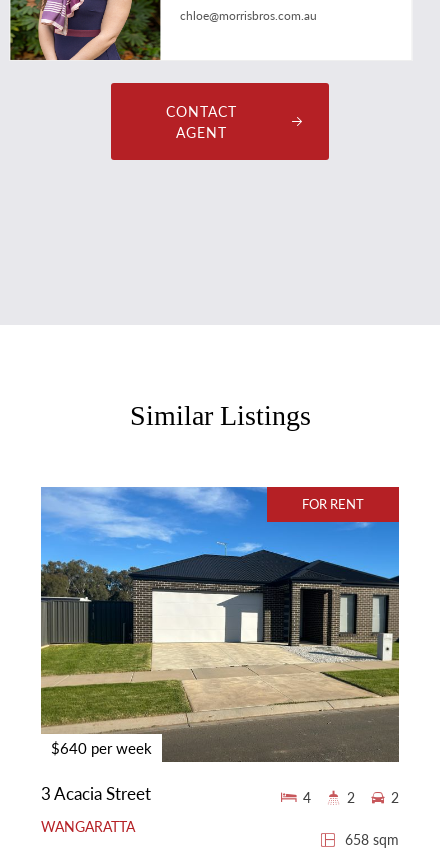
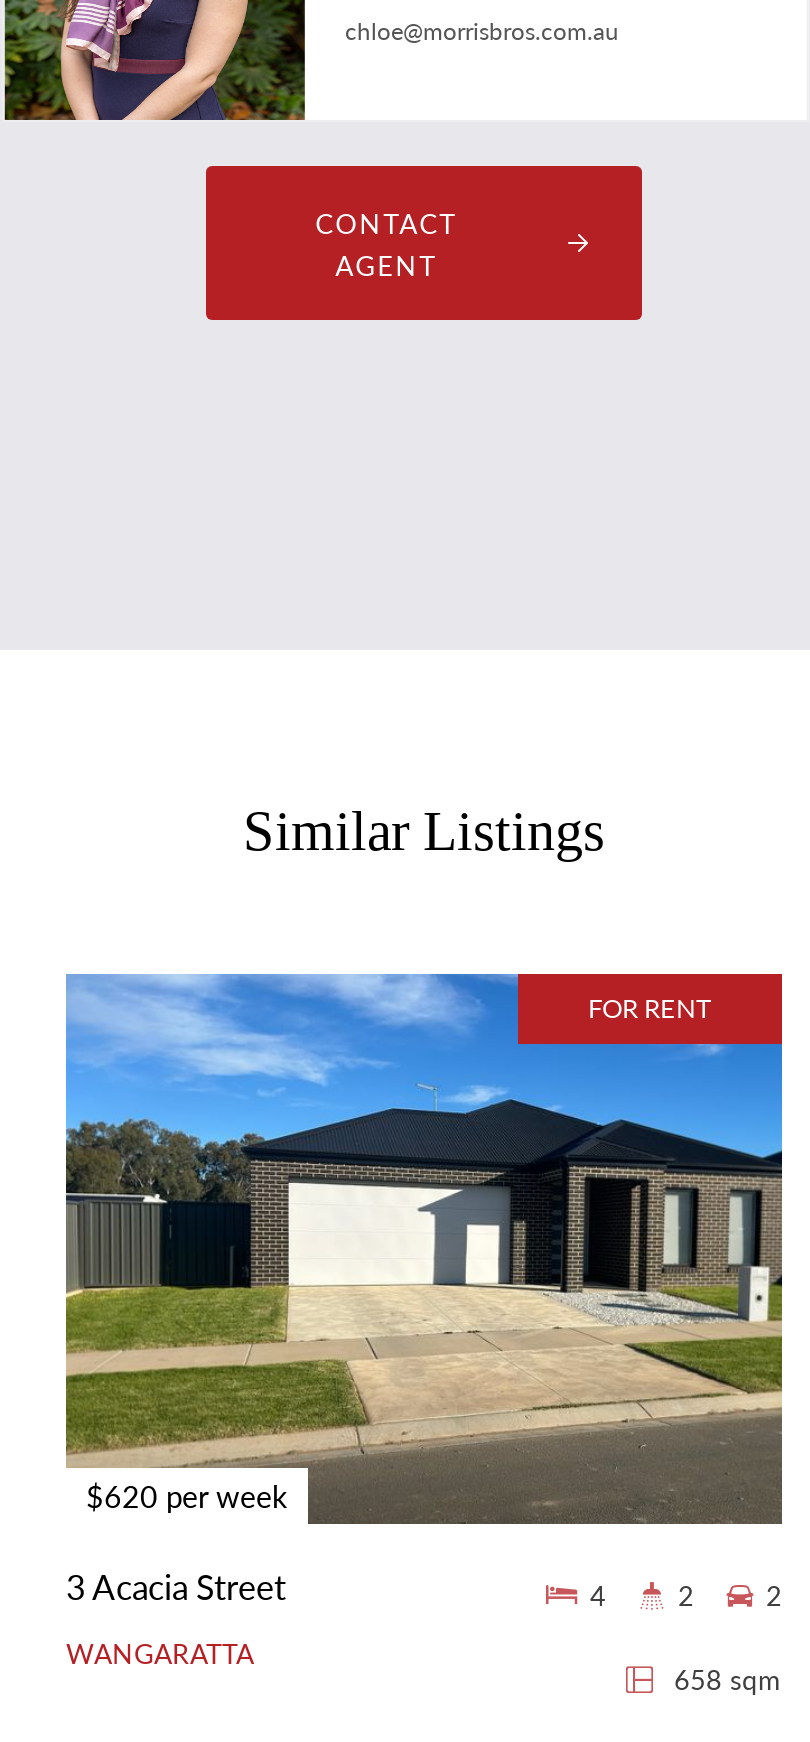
[51,739,152,757] $640 per week -> [86,1479,288,1515] $620 per week

